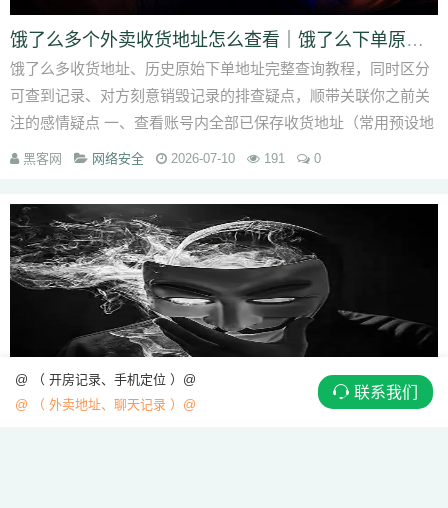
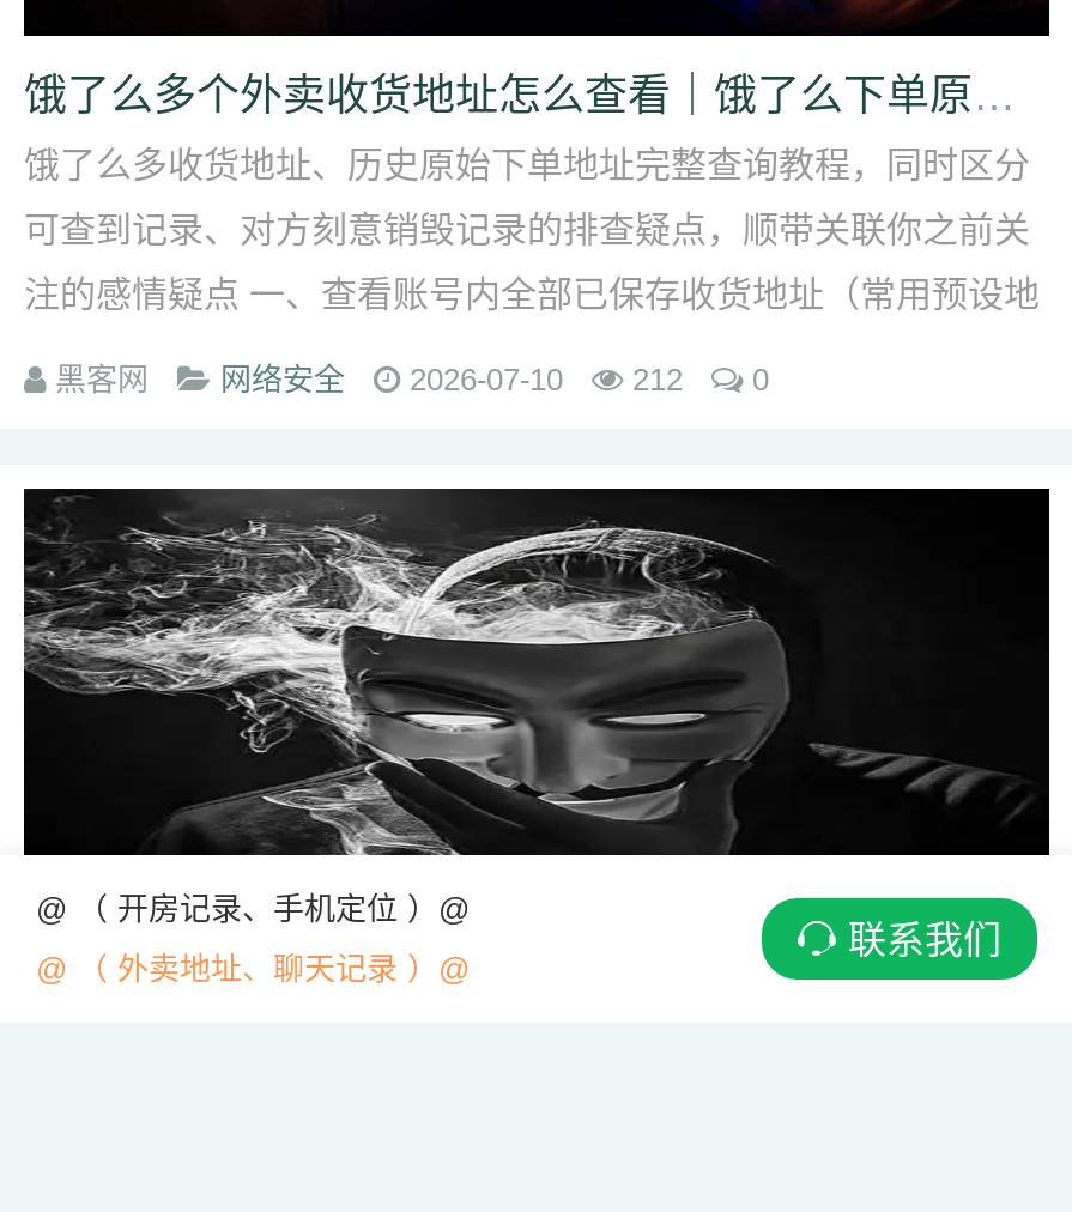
[264,151,285,166] 191 -> [632,362,683,398] 212

